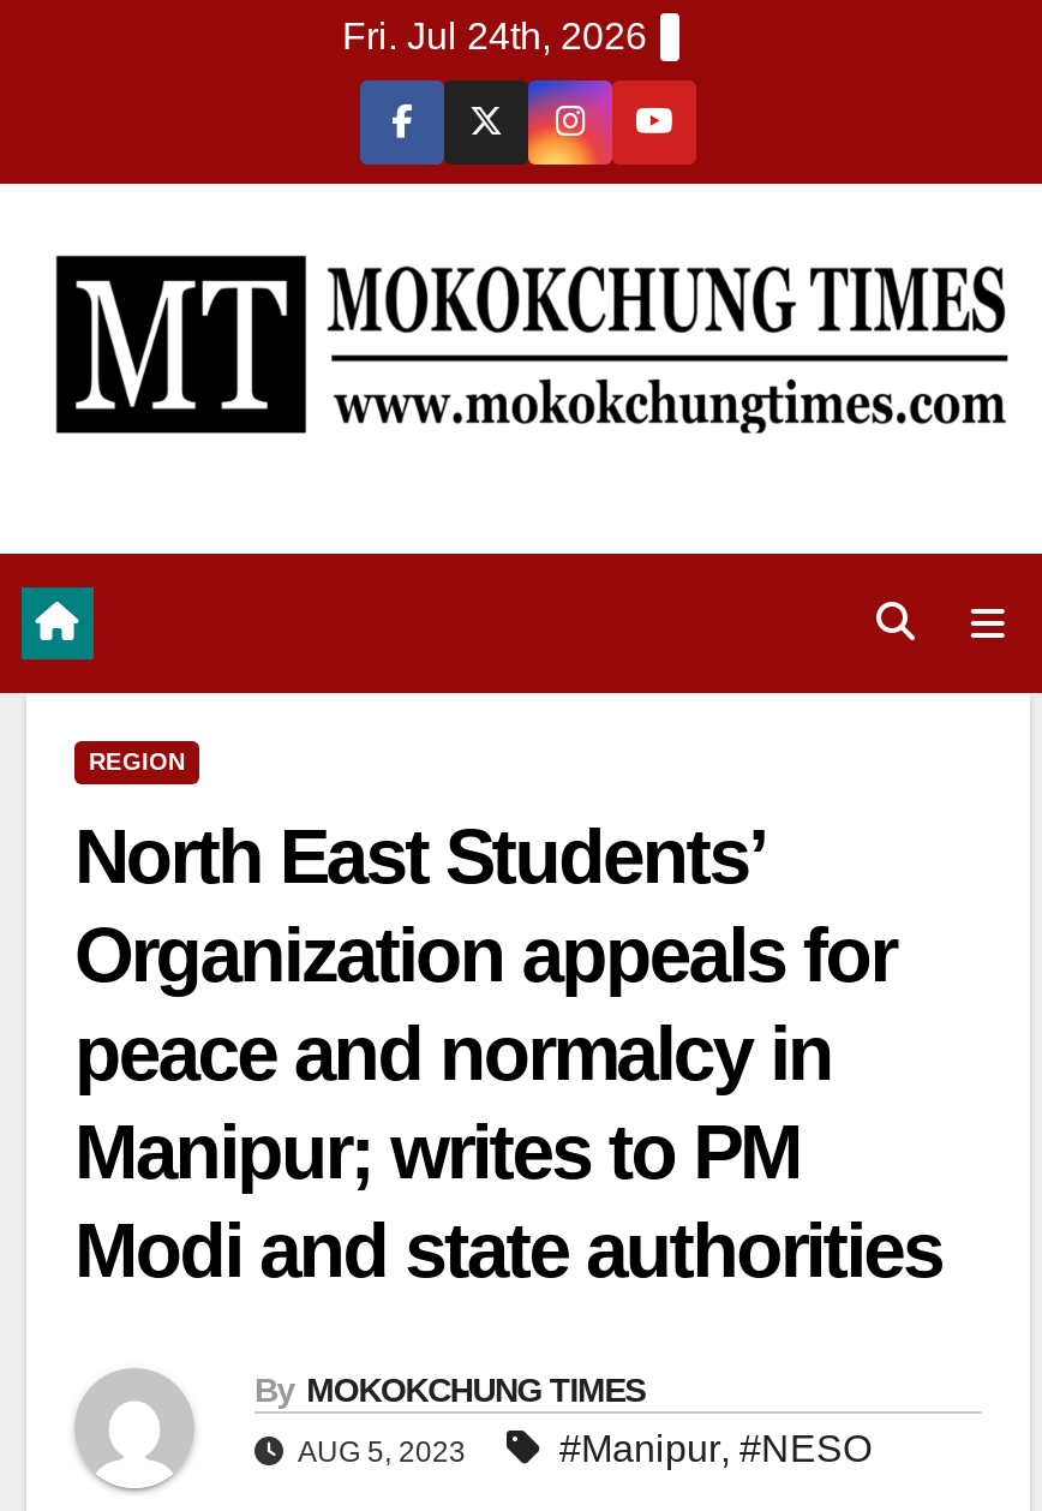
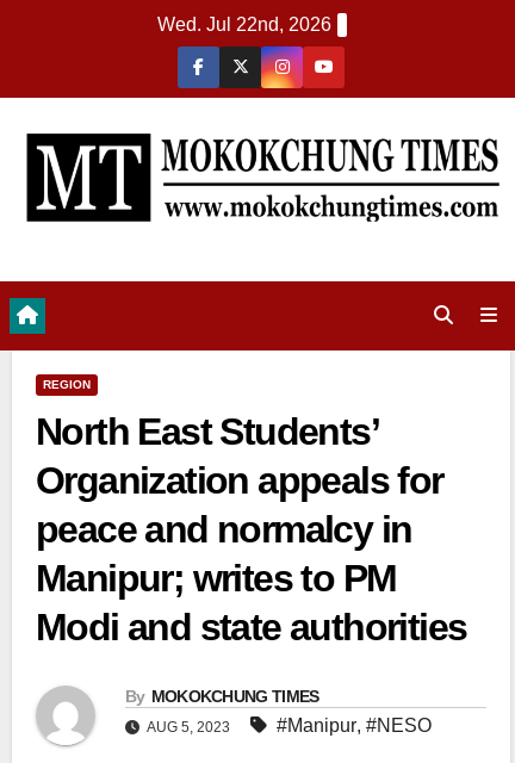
[342,16,647,56] Fri. Jul 24th, 2026 -> [157,14,331,35] Wed. Jul 22nd, 2026

